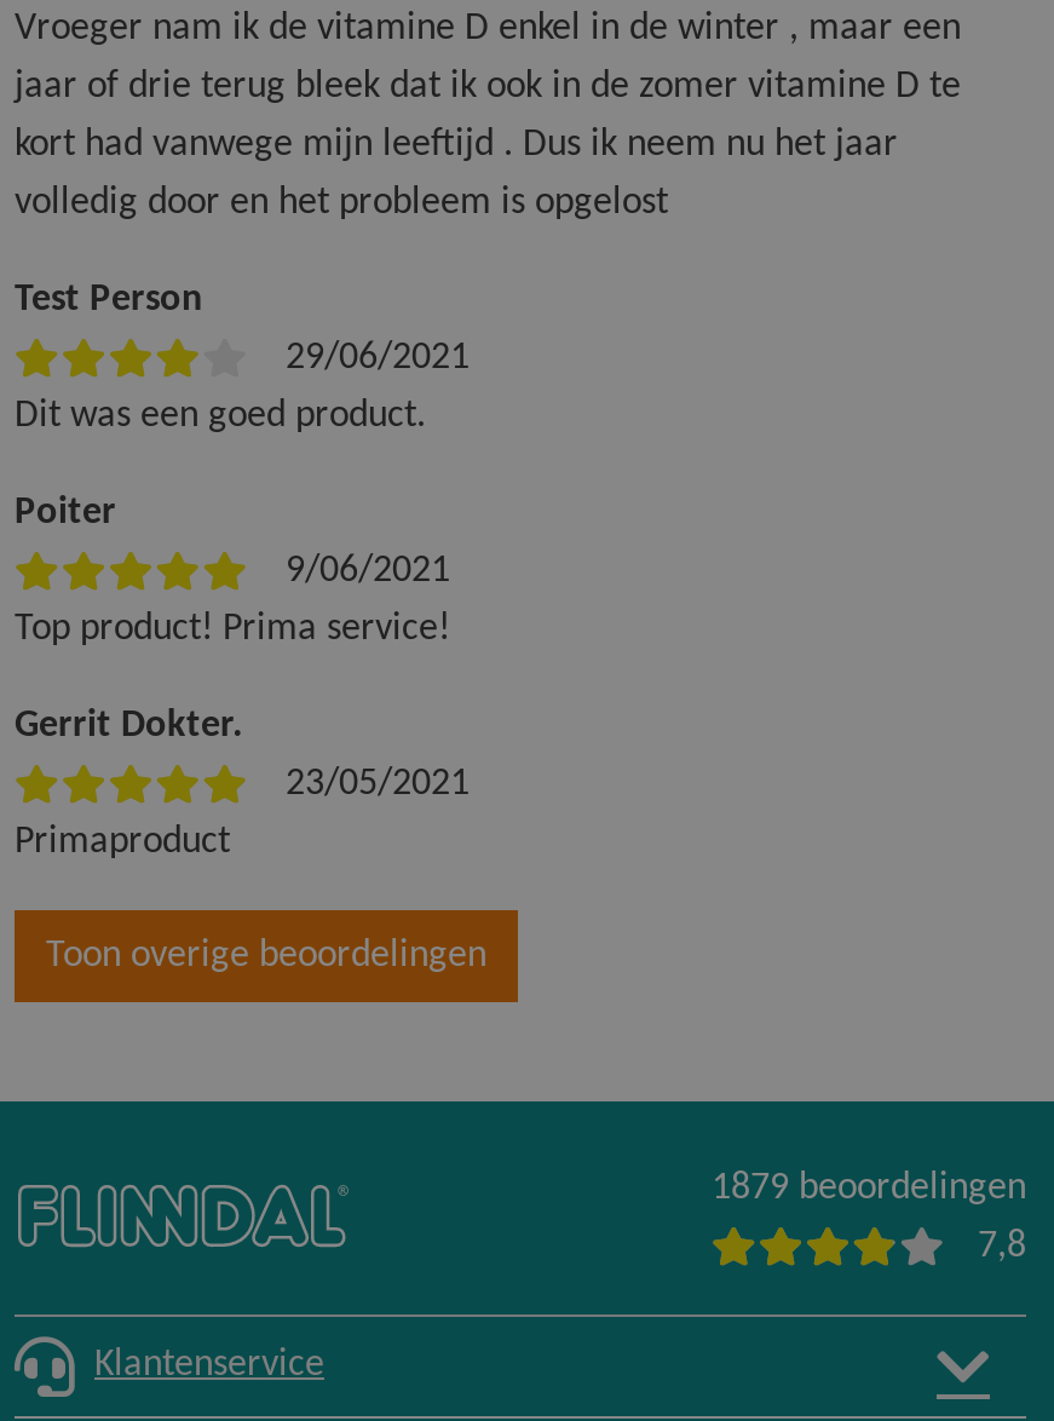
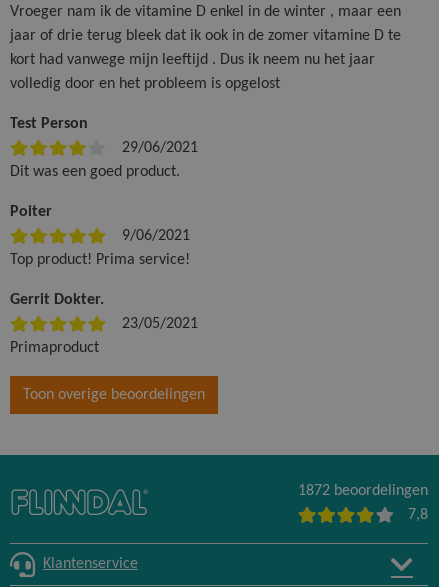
[712,1169,1026,1208] 1879 beoordelingen -> [298,483,428,499] 1872 beoordelingen

